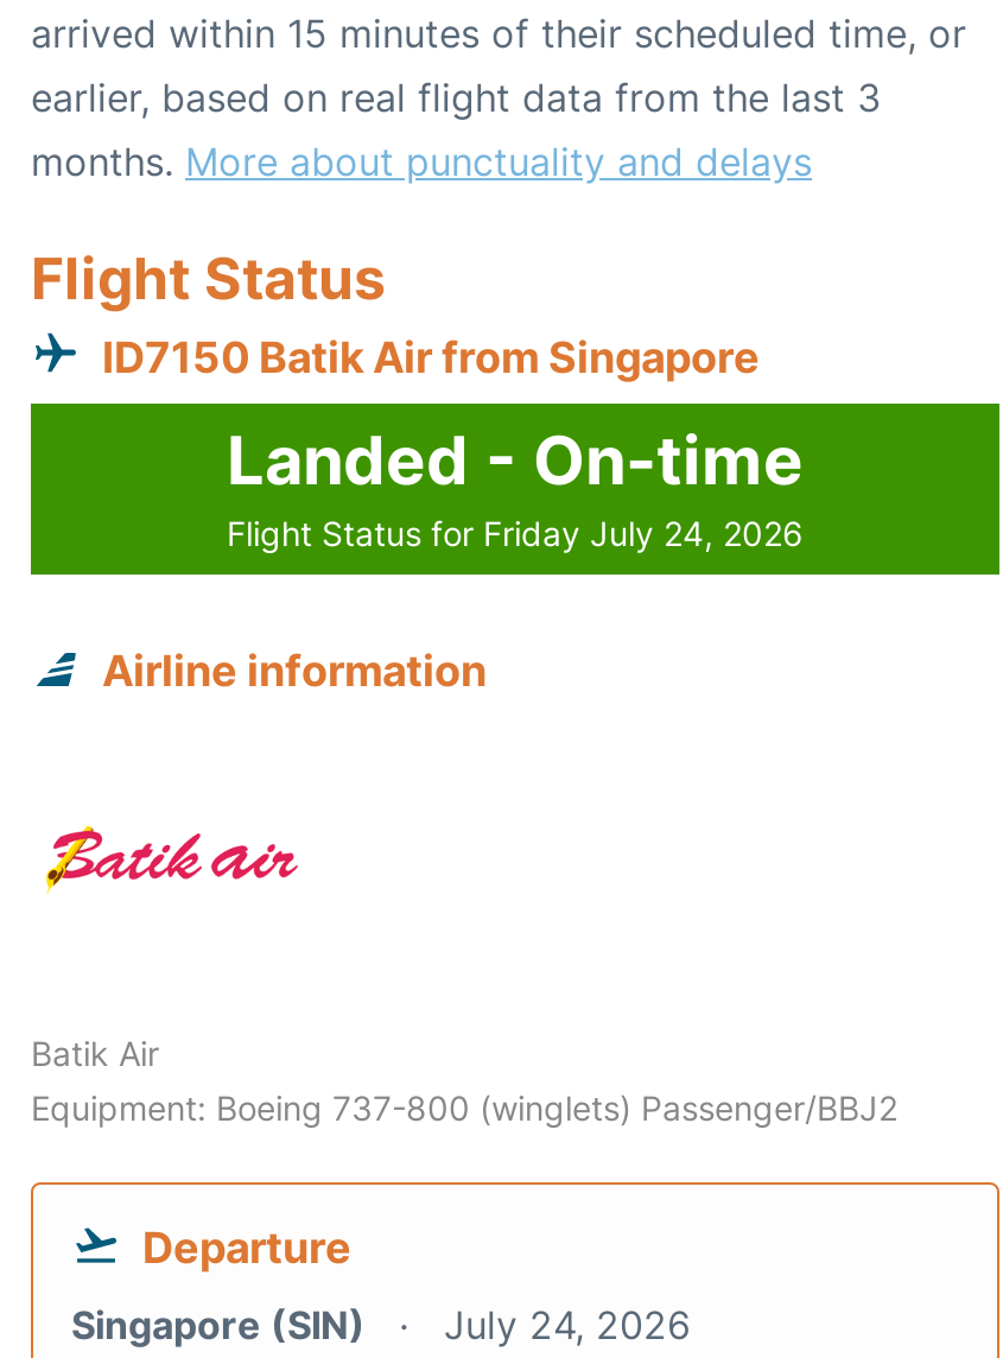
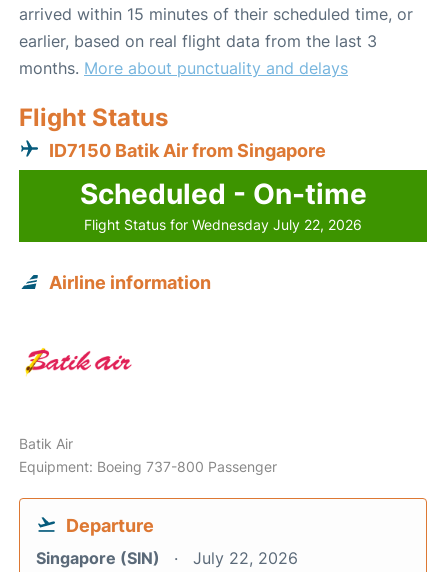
[227,421,804,502] Landed - On-time -> [79,177,366,211] Scheduled - On-time
[227,514,804,554] Flight Status for Friday July 24, 2026 -> [84,216,362,233] Flight Status for Wednesday July 22, 2026
[31,1088,897,1128] Equipment: Boeing 737-800 (winglets) Passenger/BBJ2 -> [19,458,277,475] Equipment: Boeing 737-800 Passenger
[71,1302,691,1349] Singapore (SIN) July 24, 2026 -> [36,548,298,568] Singapore (SIN) July 22, 2026

